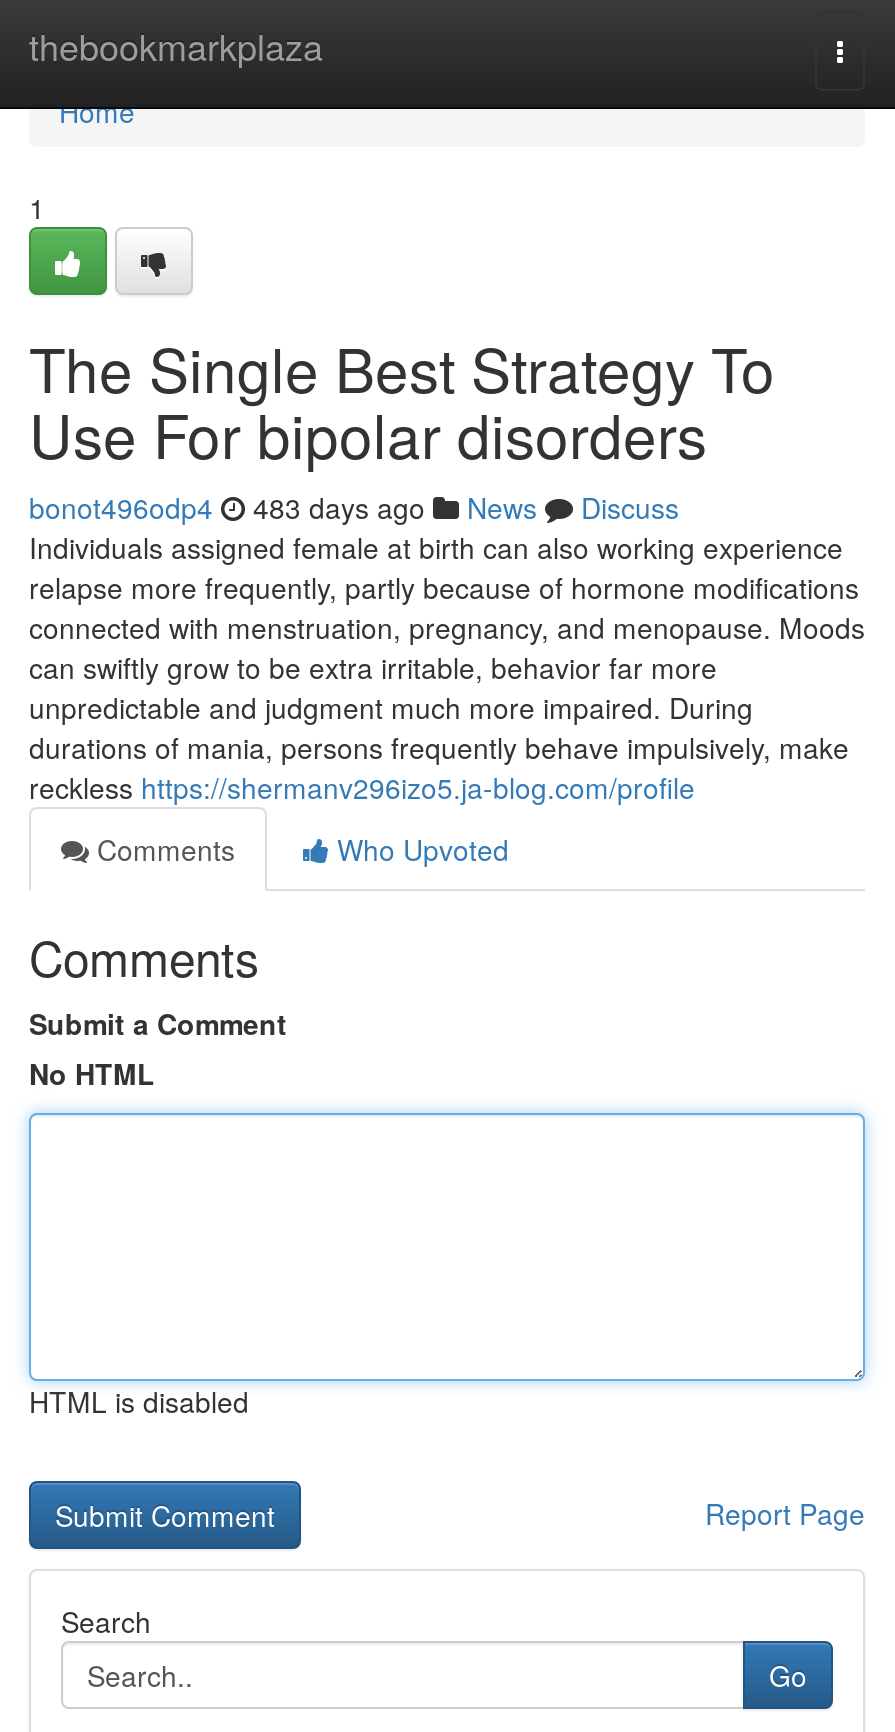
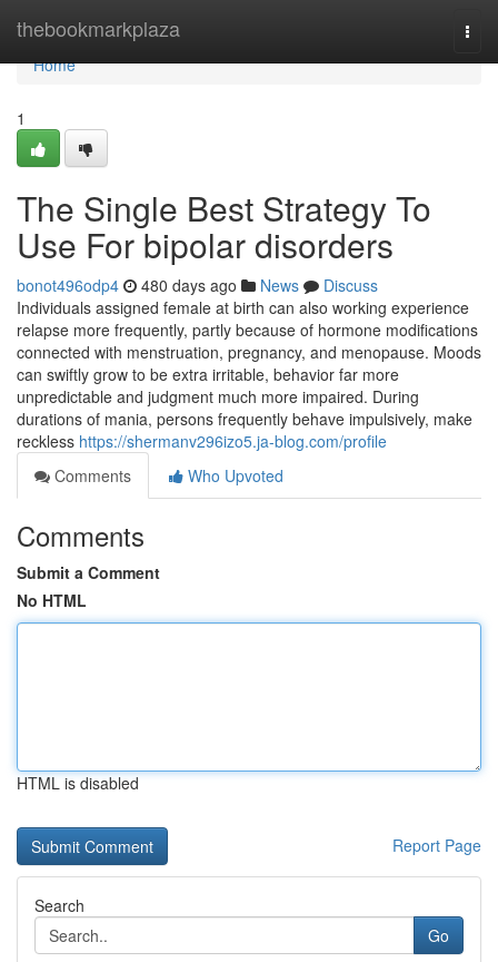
[29,487,679,527] bonot496odp4 483 days ago News Discuss -> [17,274,378,296] bonot496odp4 480 days ago News Discuss

